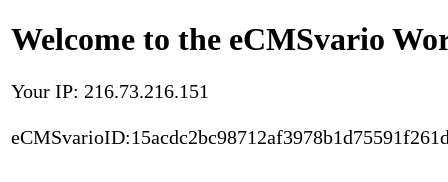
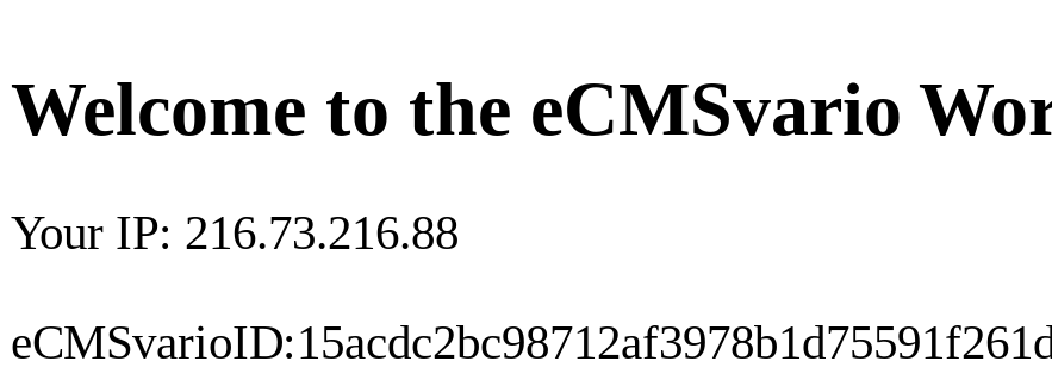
[11,80,209,102] Your IP: 216.73.216.151 -> [11,206,459,258] Your IP: 216.73.216.88

